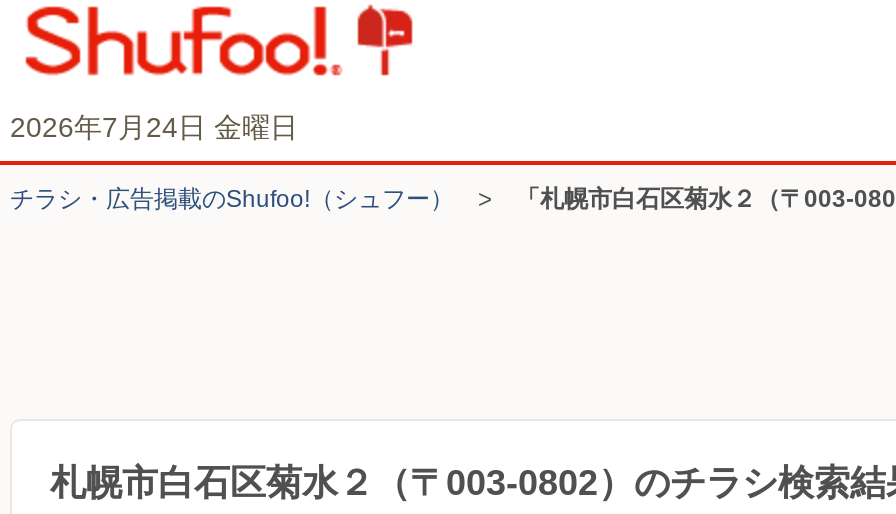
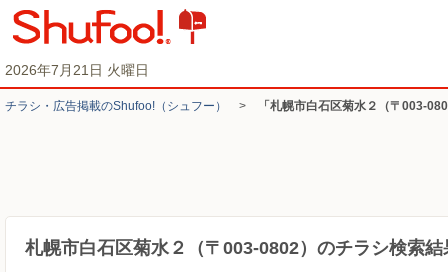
[10,111,298,143] 2026年7月24日 金曜日 -> [5,62,149,78] 2026年7月21日 火曜日

